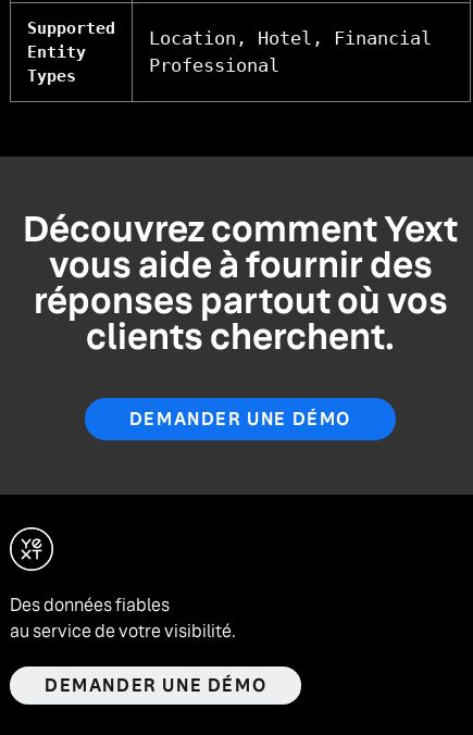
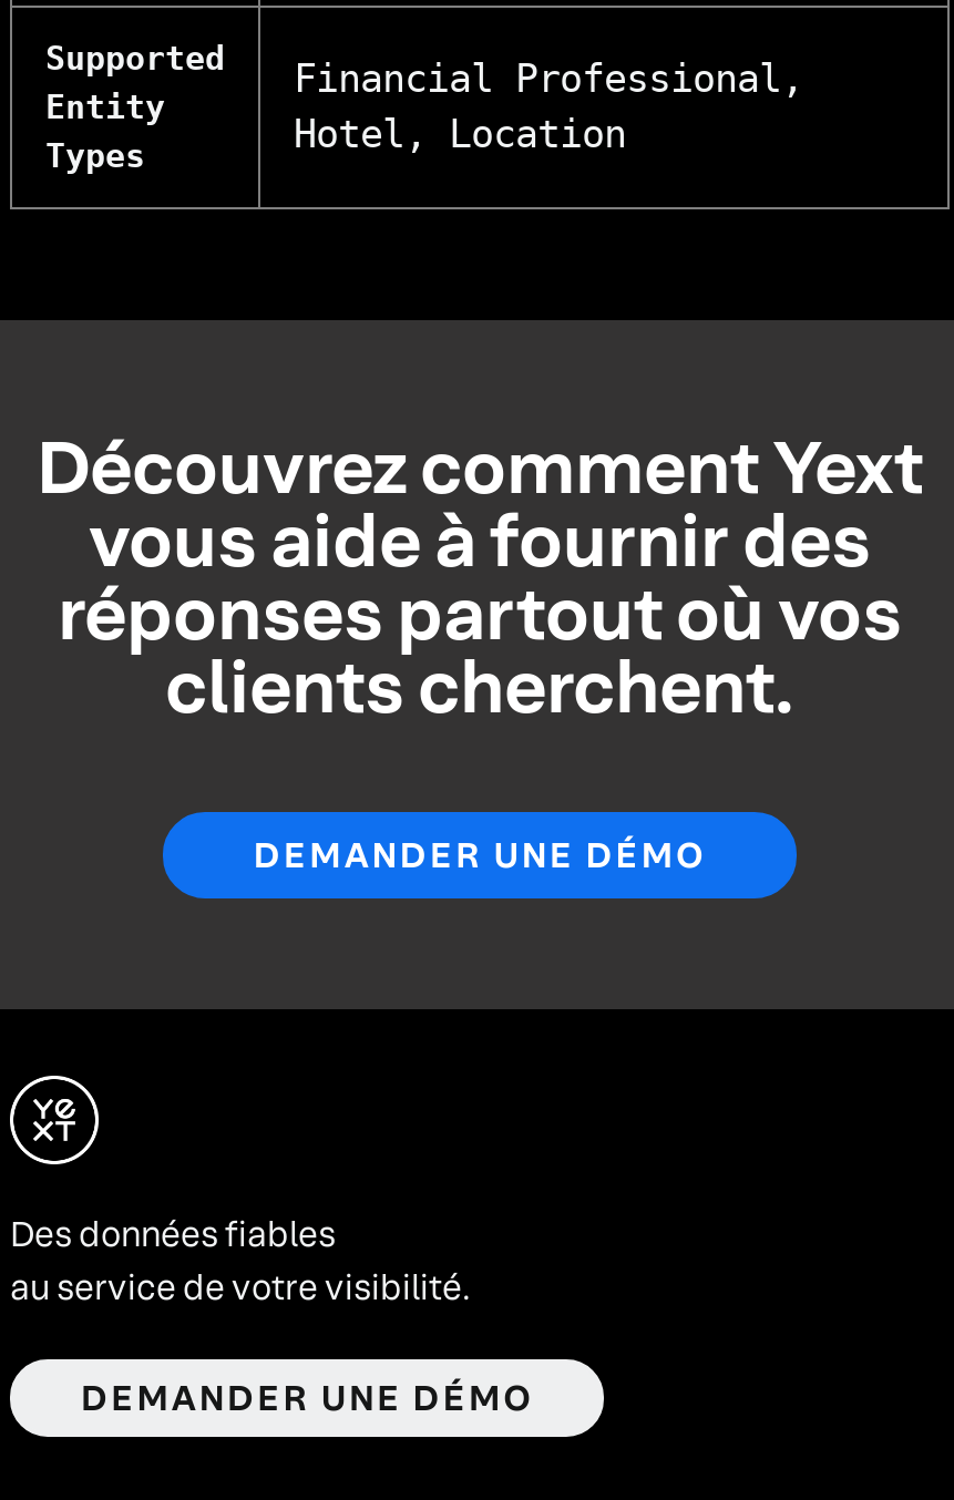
[149,28,432,76] Location, Hotel, Financial | Professional -> [294,57,803,157] Financial Professional, | Hotel, Location

